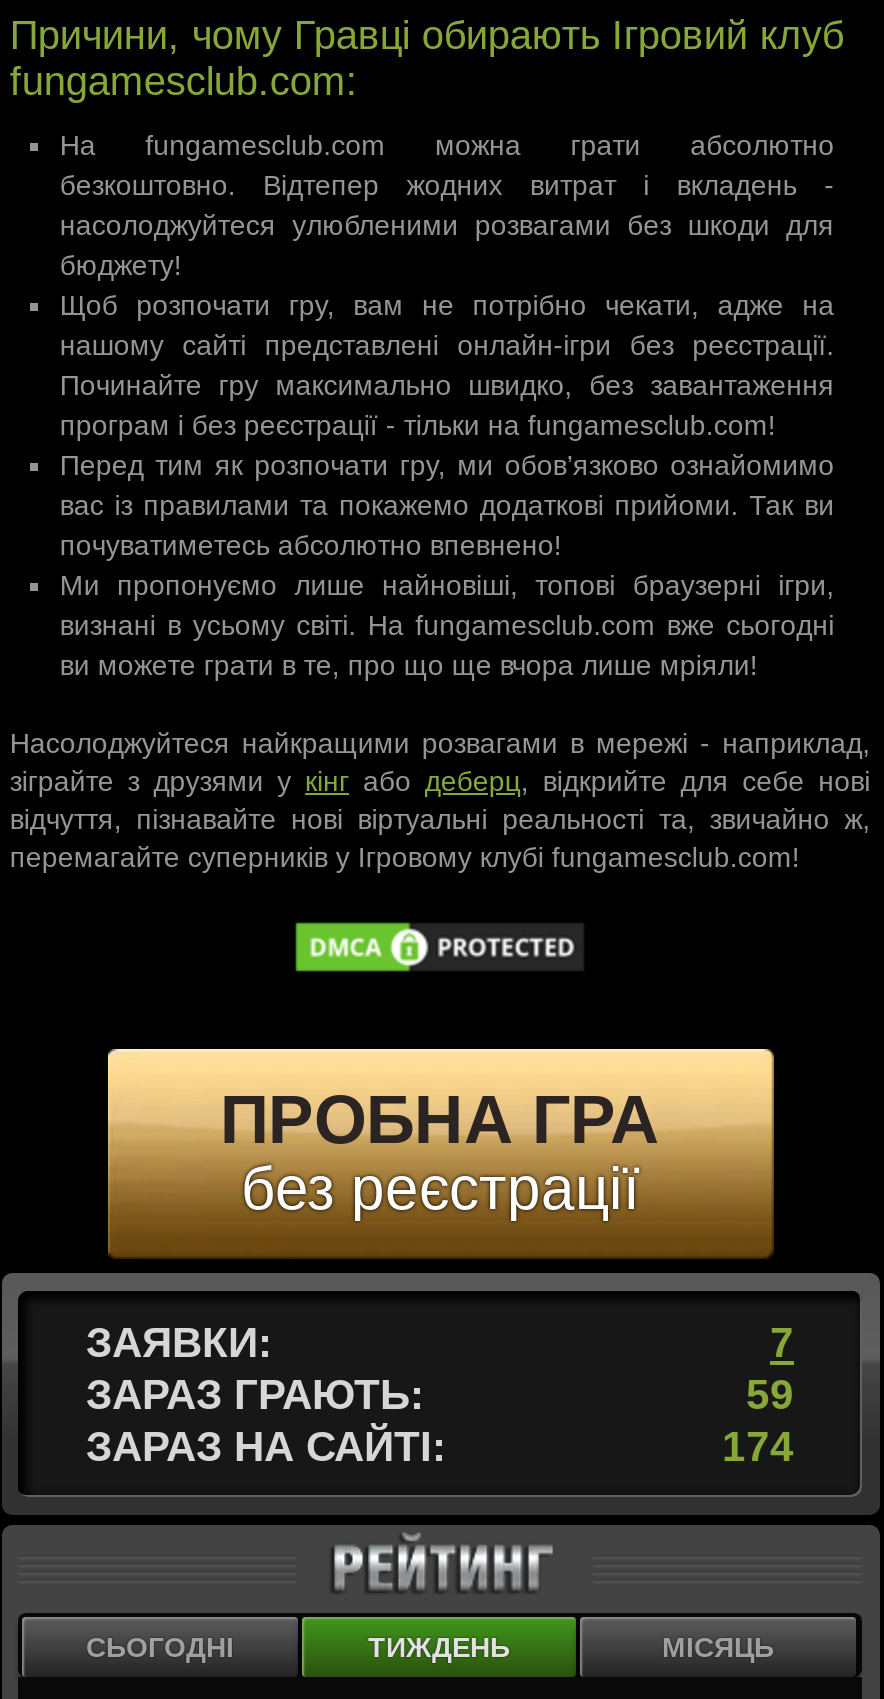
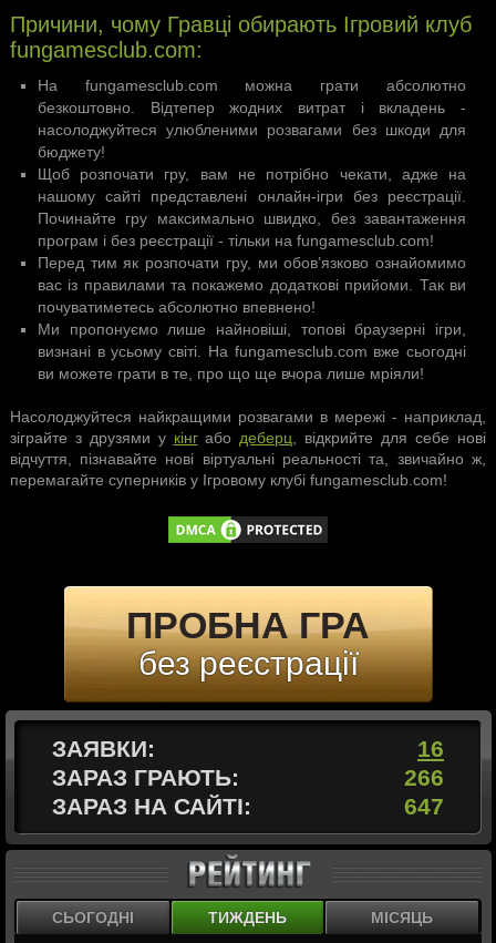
[770,1319,794,1365] 7 -> [417,736,444,761] 16
[746,1371,794,1417] 59 -> [404,765,444,790] 266
[722,1423,794,1469] 174 -> [404,793,444,819] 647

